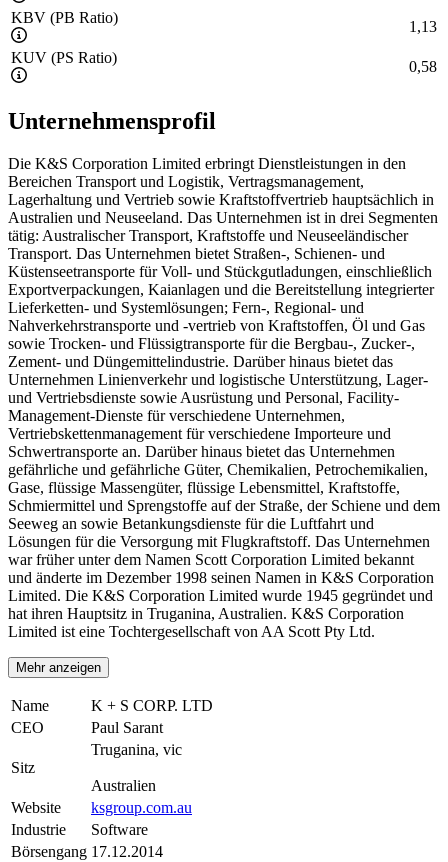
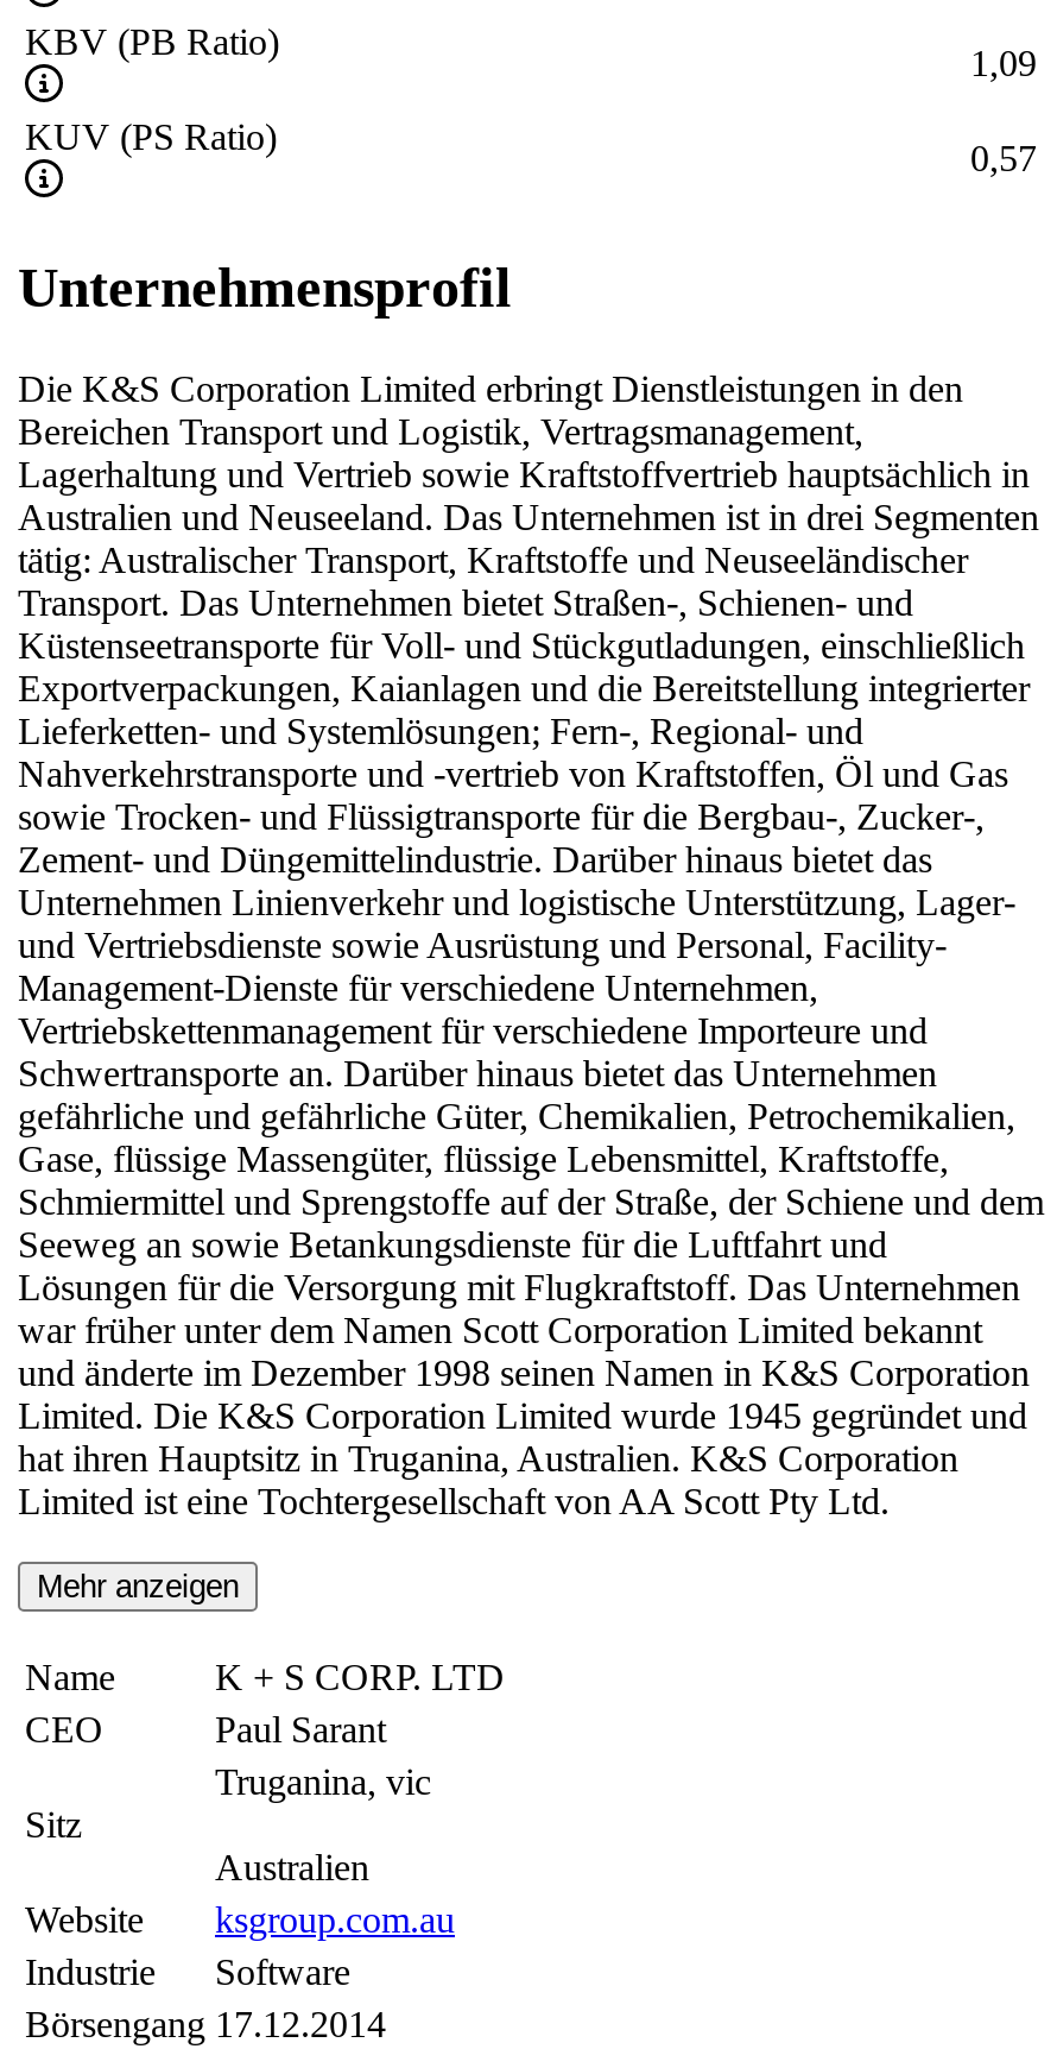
[409,18,437,35] 1,13 -> [970,42,1037,83] 1,09
[409,58,437,75] 0,58 -> [970,137,1037,178] 0,57

